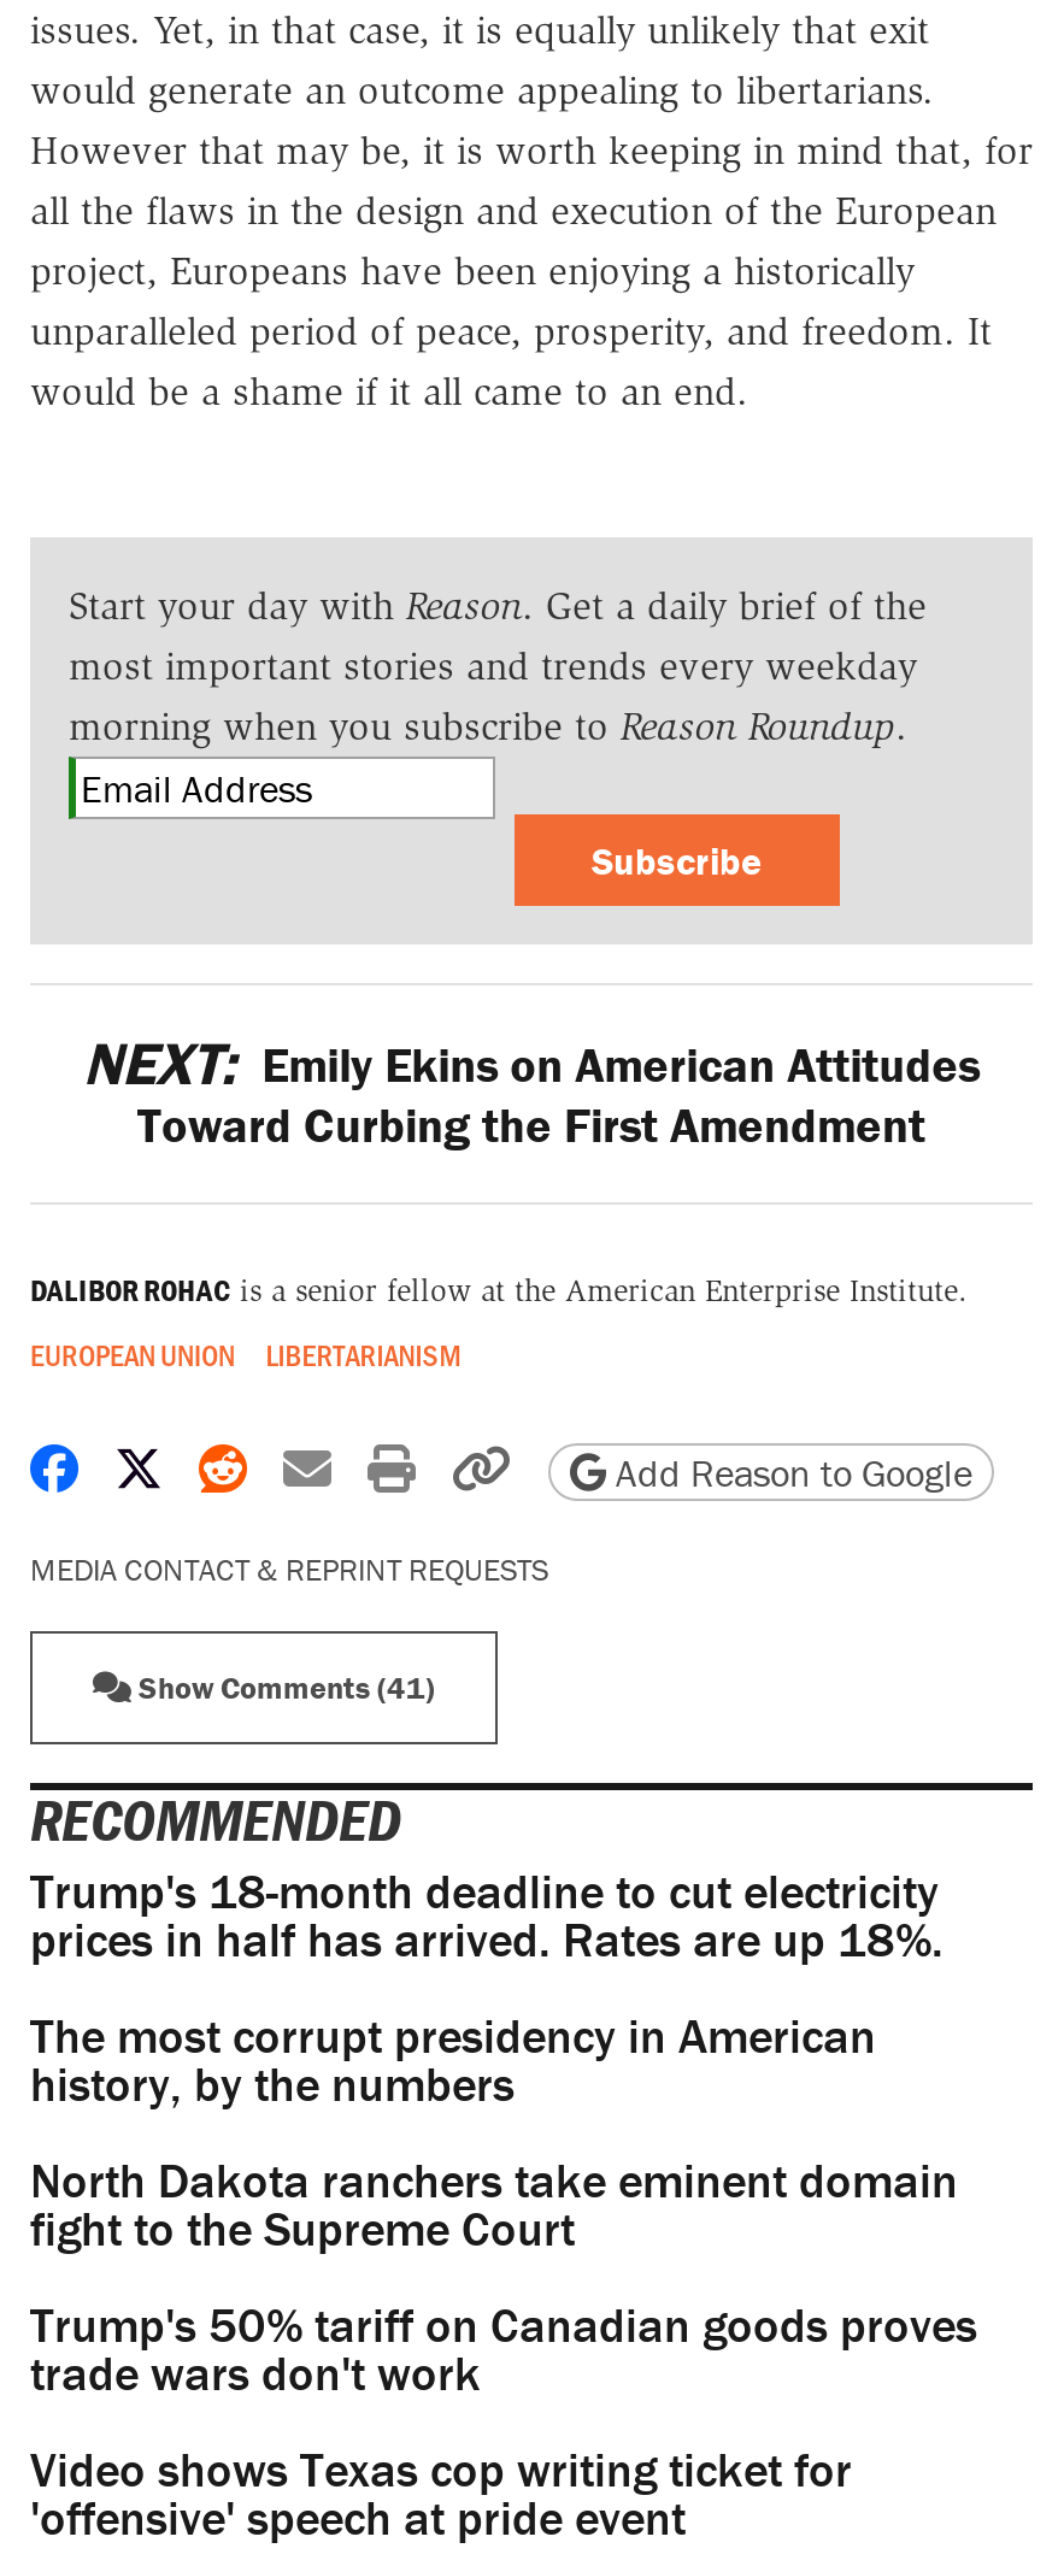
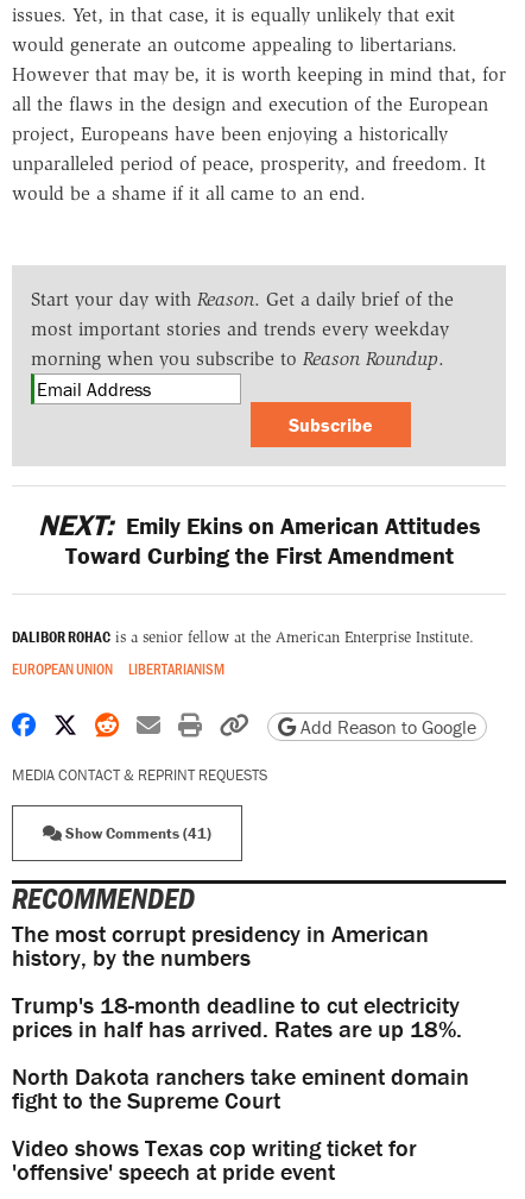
moved [30,1861,944,1969] -> [12,990,462,1044]: Trump's 18-month deadline to cut electricity | prices in half has arrived. Rates are up 18%.
[30,2294,977,2403] Trump's 50% tariff on Canadian goods proves | trade wars don't work -> none

